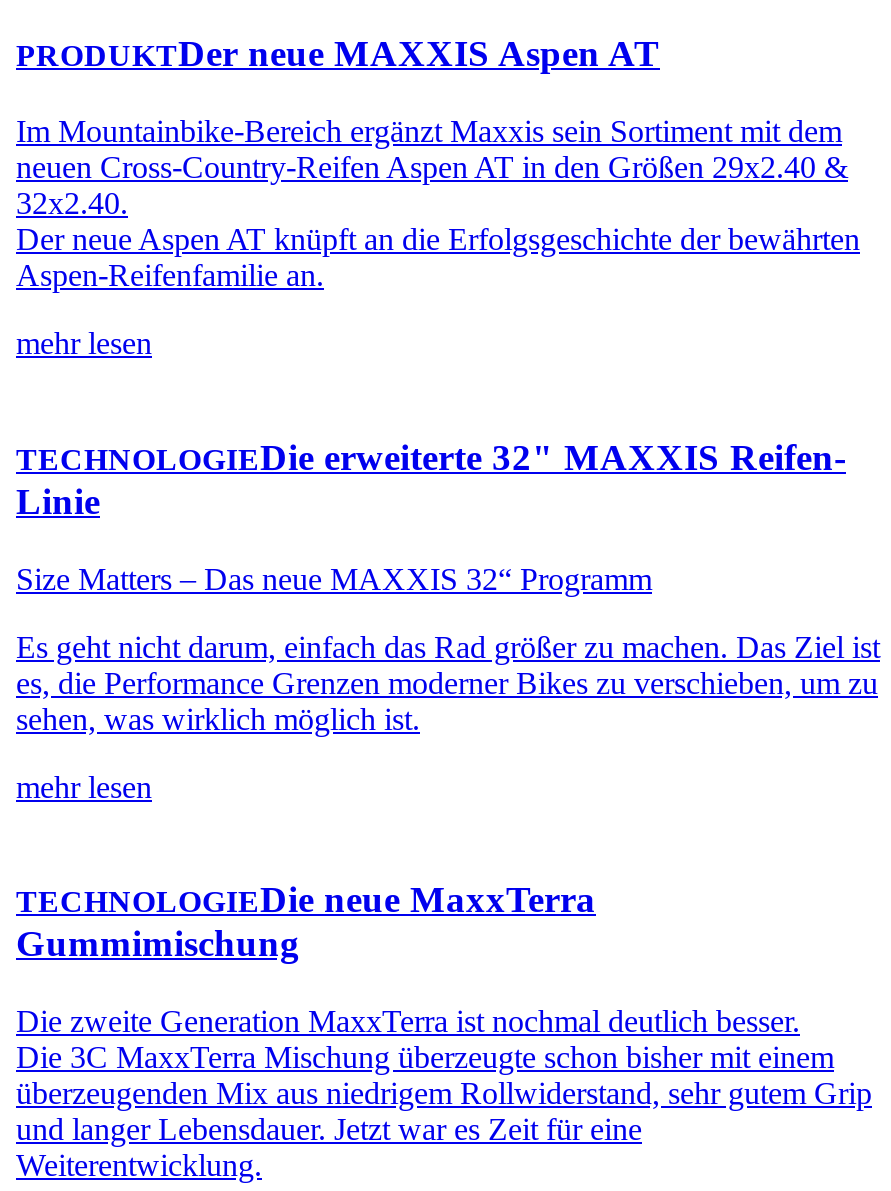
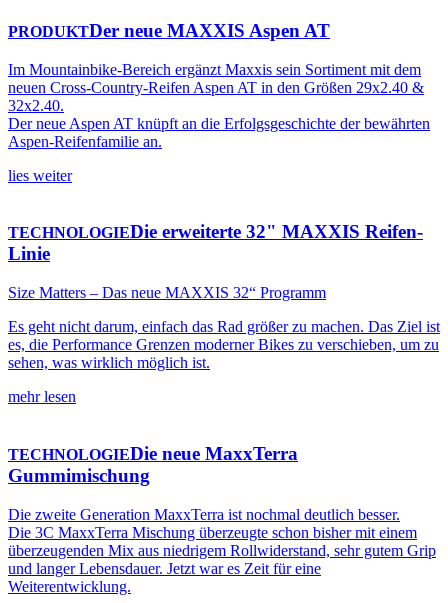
[16,326,152,360] mehr lesen -> [8,167,72,184] lies weiter

